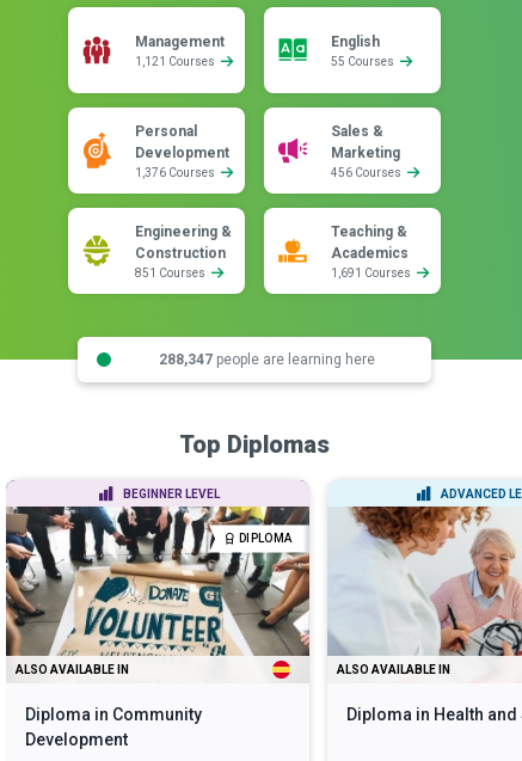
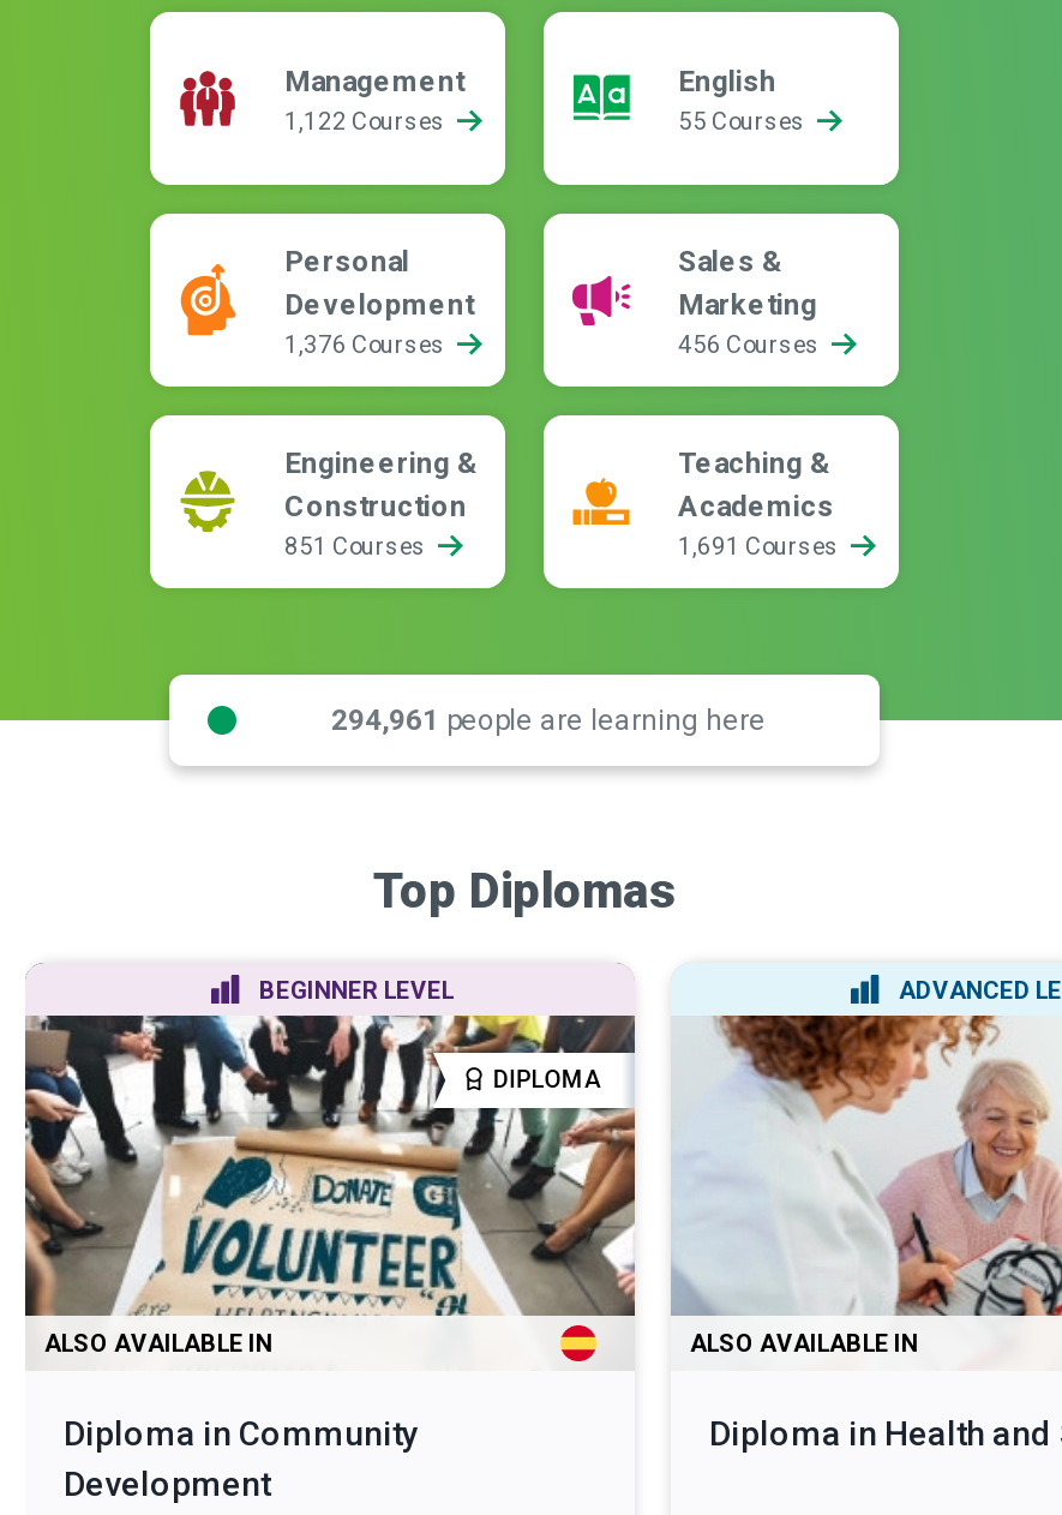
[135,55,217,68] 1,121 Courses -> [284,108,450,134] 1,122 Courses
[158,351,374,367] 288,347 people are learning here -> [331,702,766,736] 294,961 people are learning here

